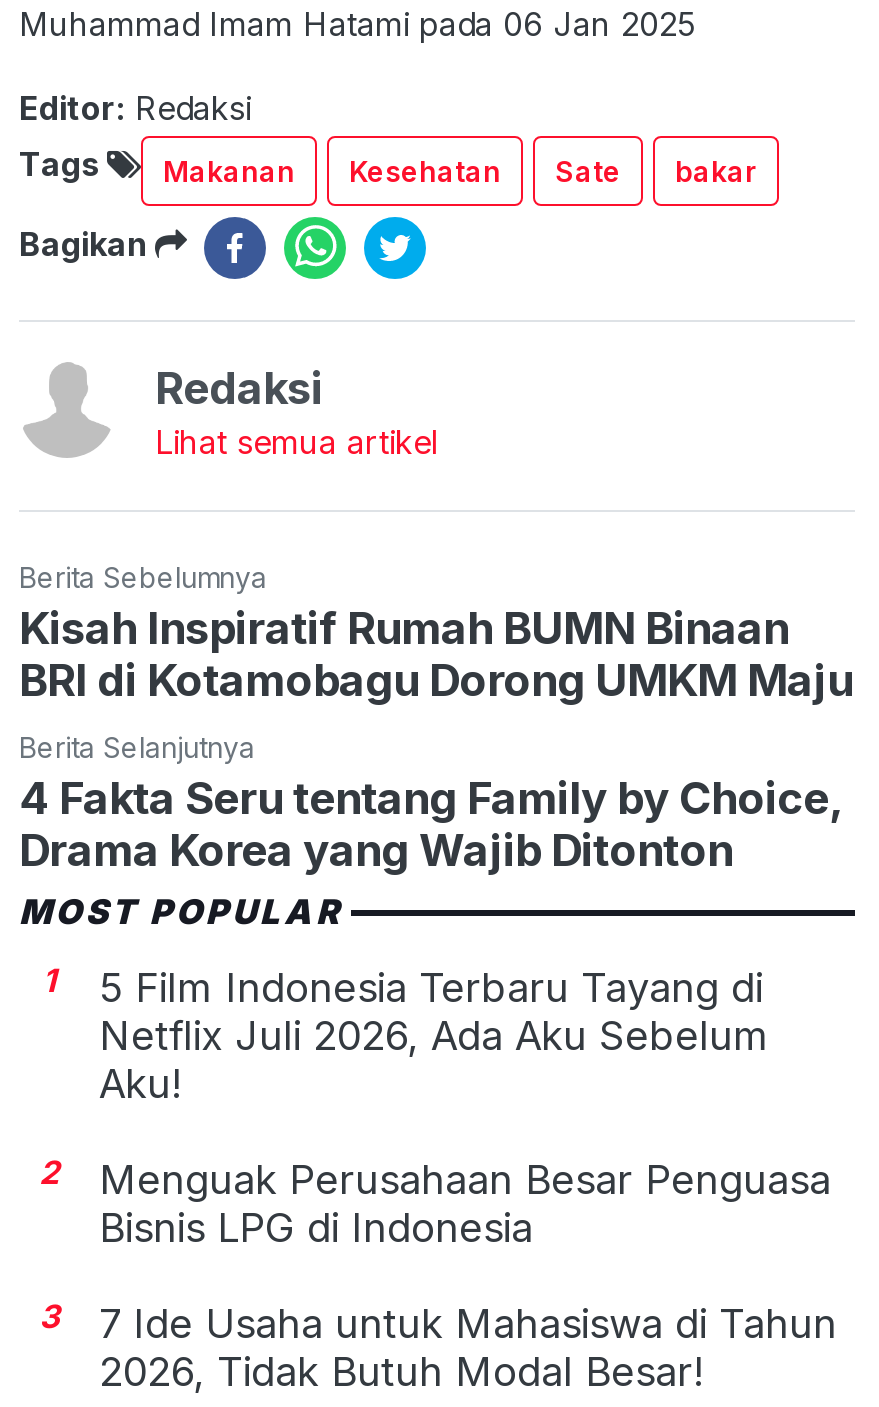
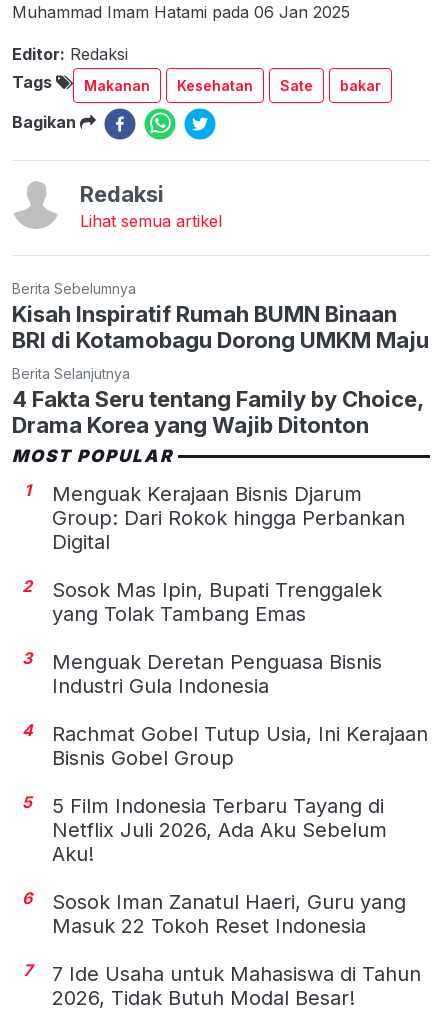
none -> [21,482,428,812] Menguak Kerajaan Bisnis Djarum | Group: Dari Rokok hingga Perbankan | Digital | 2 | Sosok Mas Ipin, Bupati Trenggalek | yang Tolak Tambang Emas | 3 | Menguak Deretan Penguasa Bisnis | Industri Gula Indonesia | 4 | Rachmat Gobel Tutup Usia, Ini Kerajaan | Bisnis Gobel Group | 5
[39,1152,831,1252] 2 | Menguak Perusahaan Besar Penguasa | Bisnis LPG di Indonesia -> [22,888,406,938] 6 | Sosok Iman Zanatul Haeri, Guru yang | Masuk 22 Tokoh Reset Indonesia
[39,1296,837,1348] 3 7 Ide Usaha untuk Mahasiswa di Tahun -> [22,960,421,986] 7 7 Ide Usaha untuk Mahasiswa di Tahun

